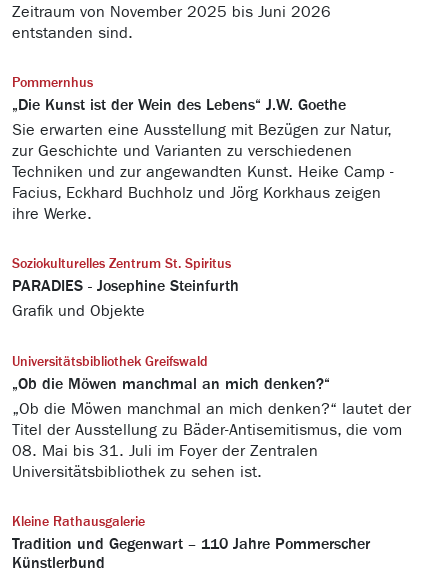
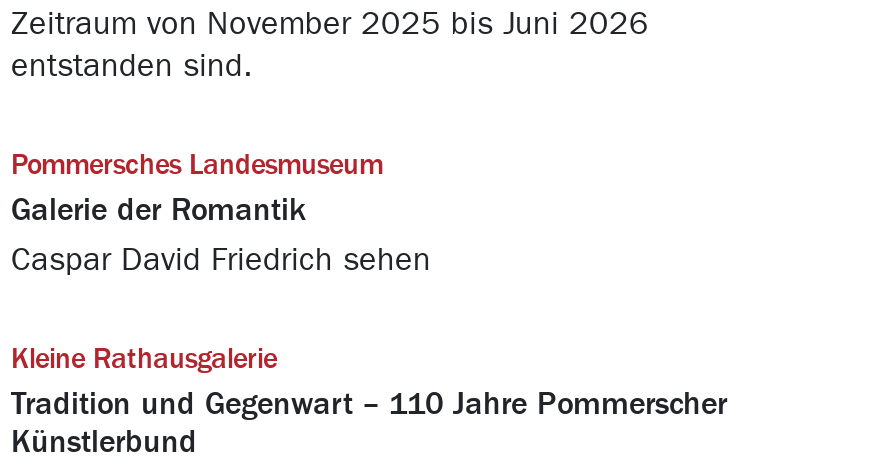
[12,76,411,480] Pommernhus | „Die Kunst ist der Wein des Lebens“ J.W. Goethe | Sie erwarten eine Ausstellung mit Bezügen zur Natur, | zur Geschichte und Varianten zu verschiedenen | Techniken und zur angewandten Kunst. Heike Camp - | Facius, Eckhard Buchholz und Jörg Korkhaus zeigen | ihre Werke. | Soziokulturelles Zentrum St. Spiritus | PARADIES - Josephine Steinfurth | Grafik und Objekte | Universitätsbibliothek Greifswald | „Ob die Möwen manchmal an mich denken?“ | „Ob die Möwen manchmal an mich denken?“ lautet der | Titel der Ausstellung zu Bäder-Antisemitismus, die vom | 08. Mai bis 31. Juli im Foyer der Zentralen | Universitätsbibliothek zu sehen ist. -> [11,152,431,276] Pommersches Landesmuseum | Galerie der Romantik | Caspar David Friedrich sehen

